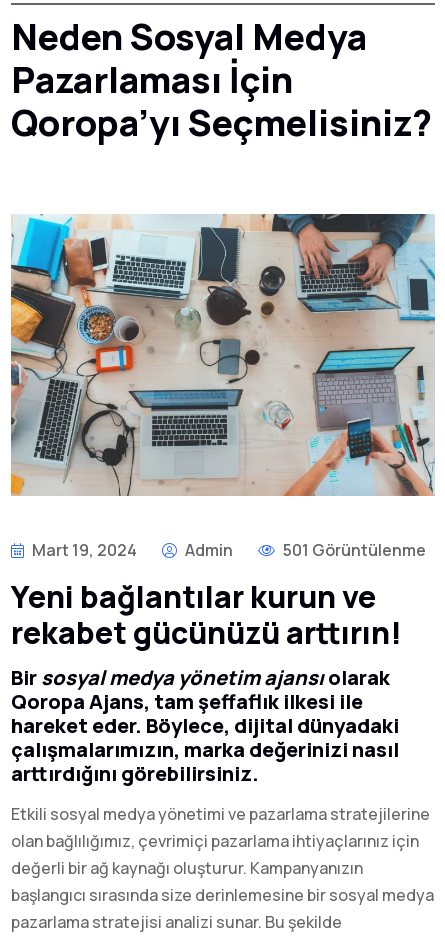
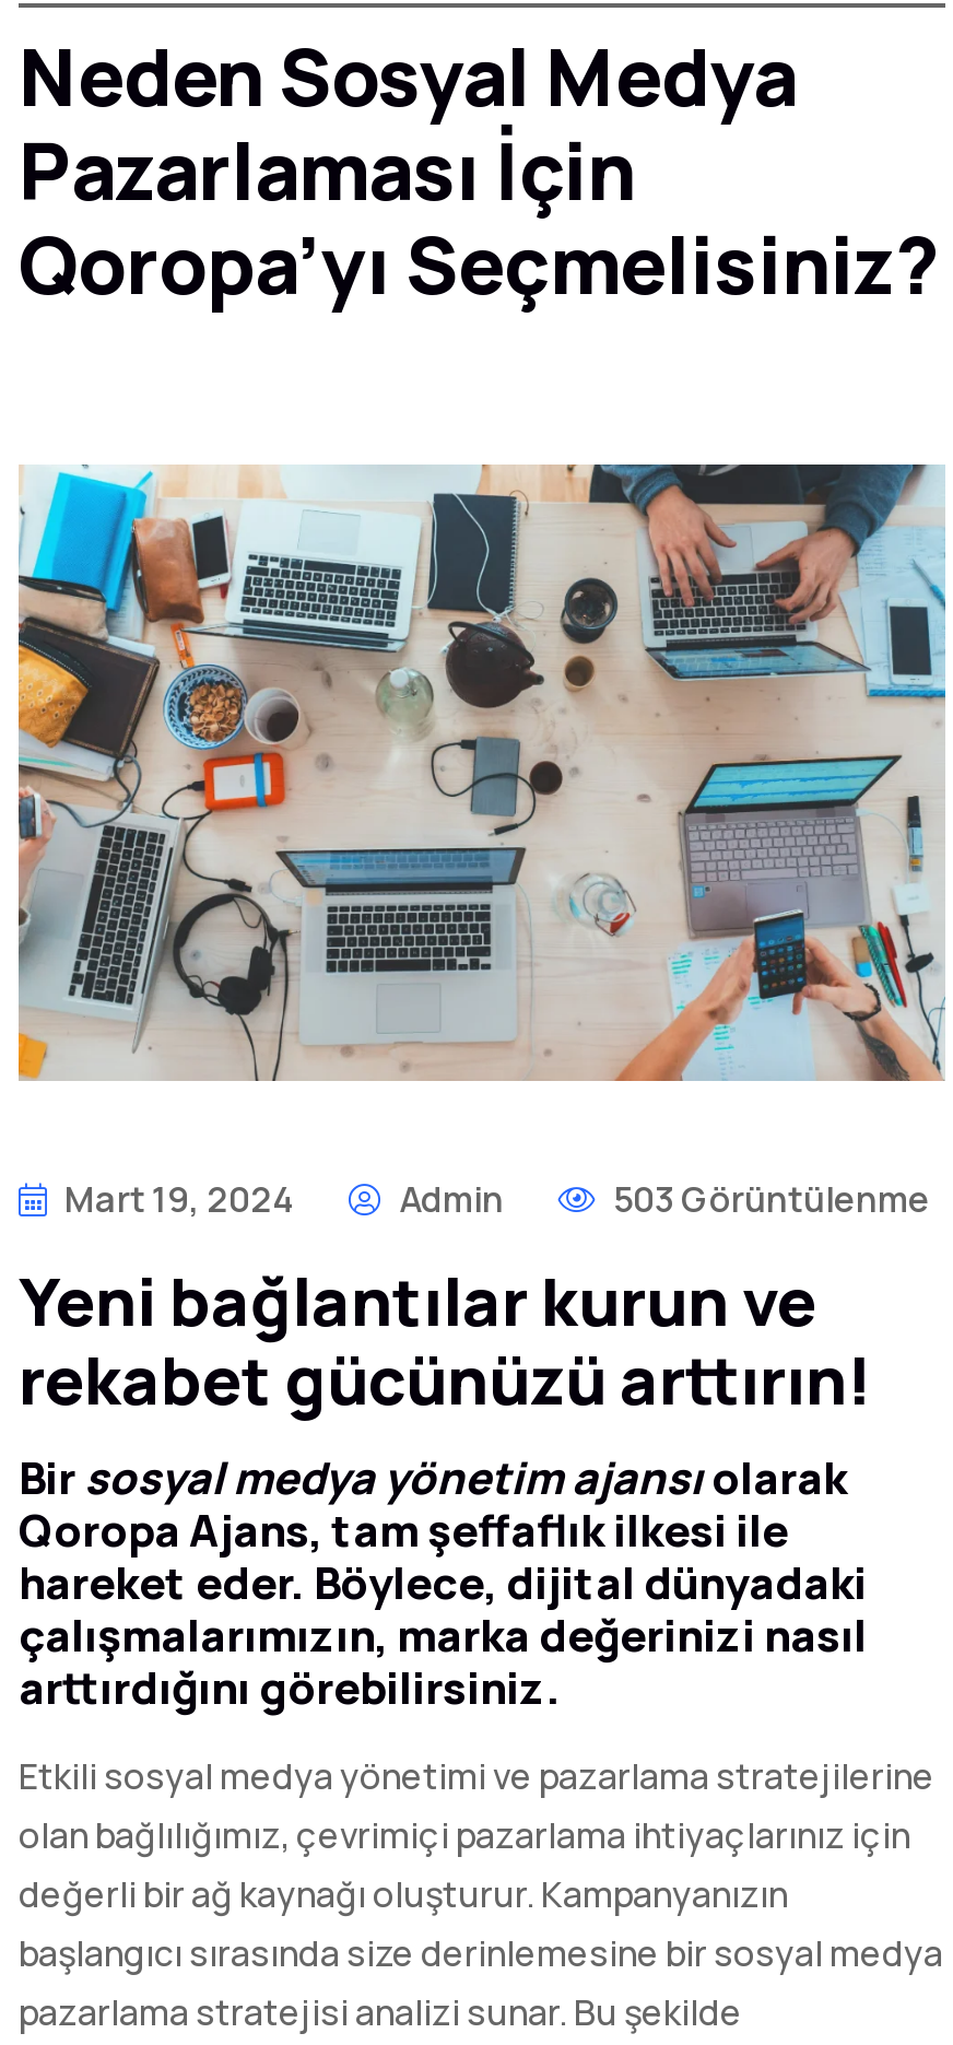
[280,539,426,561] 501 Görüntülenme -> [607,1175,930,1223] 503 Görüntülenme

